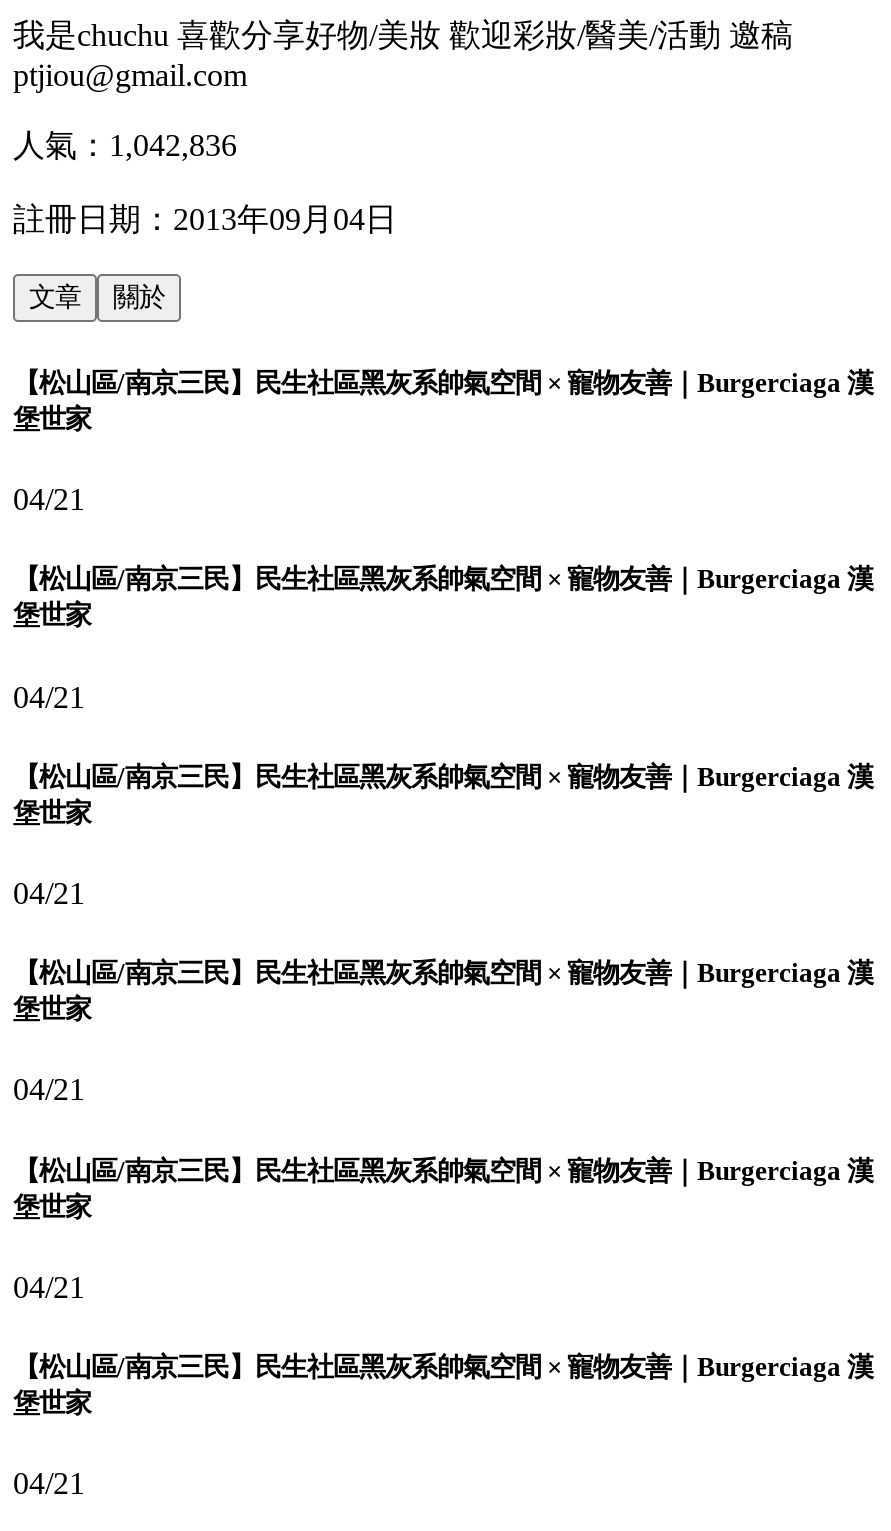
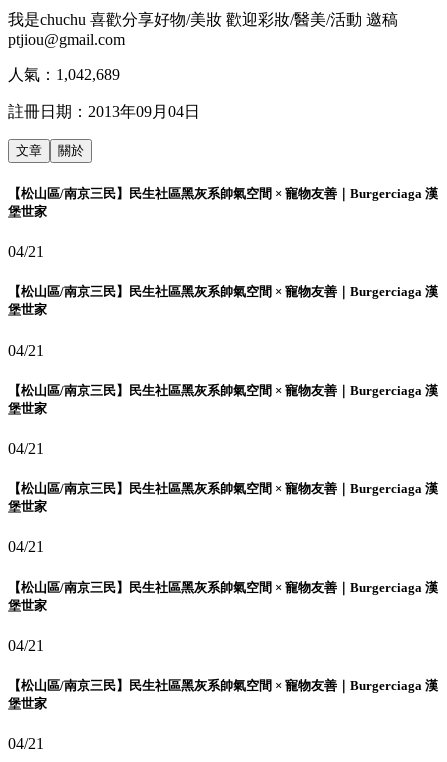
[13,128,237,162] 人氣：1,042,836 -> [8,66,120,83] 人氣：1,042,689

